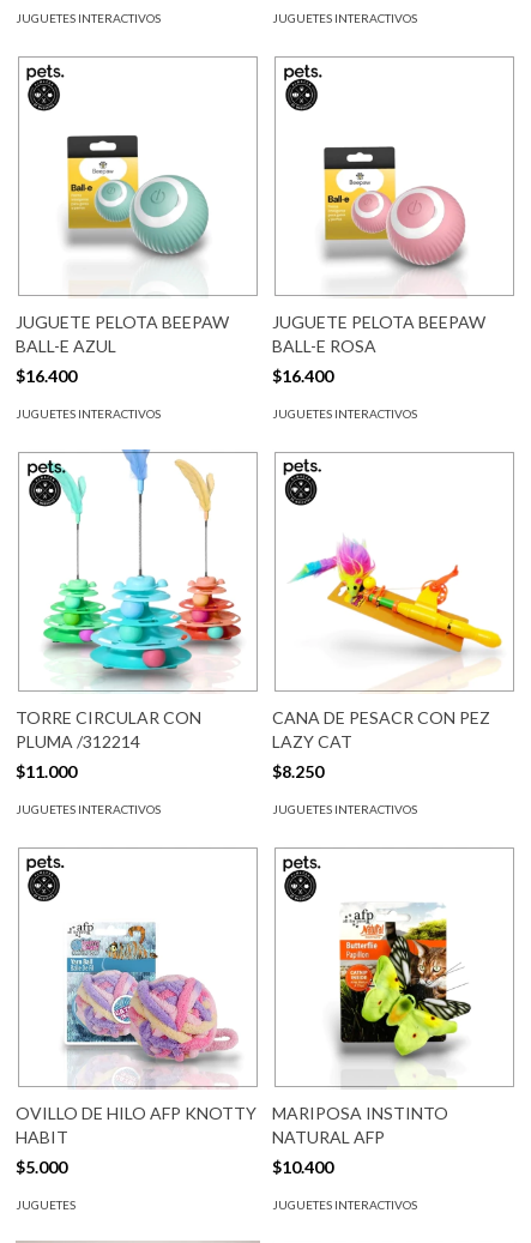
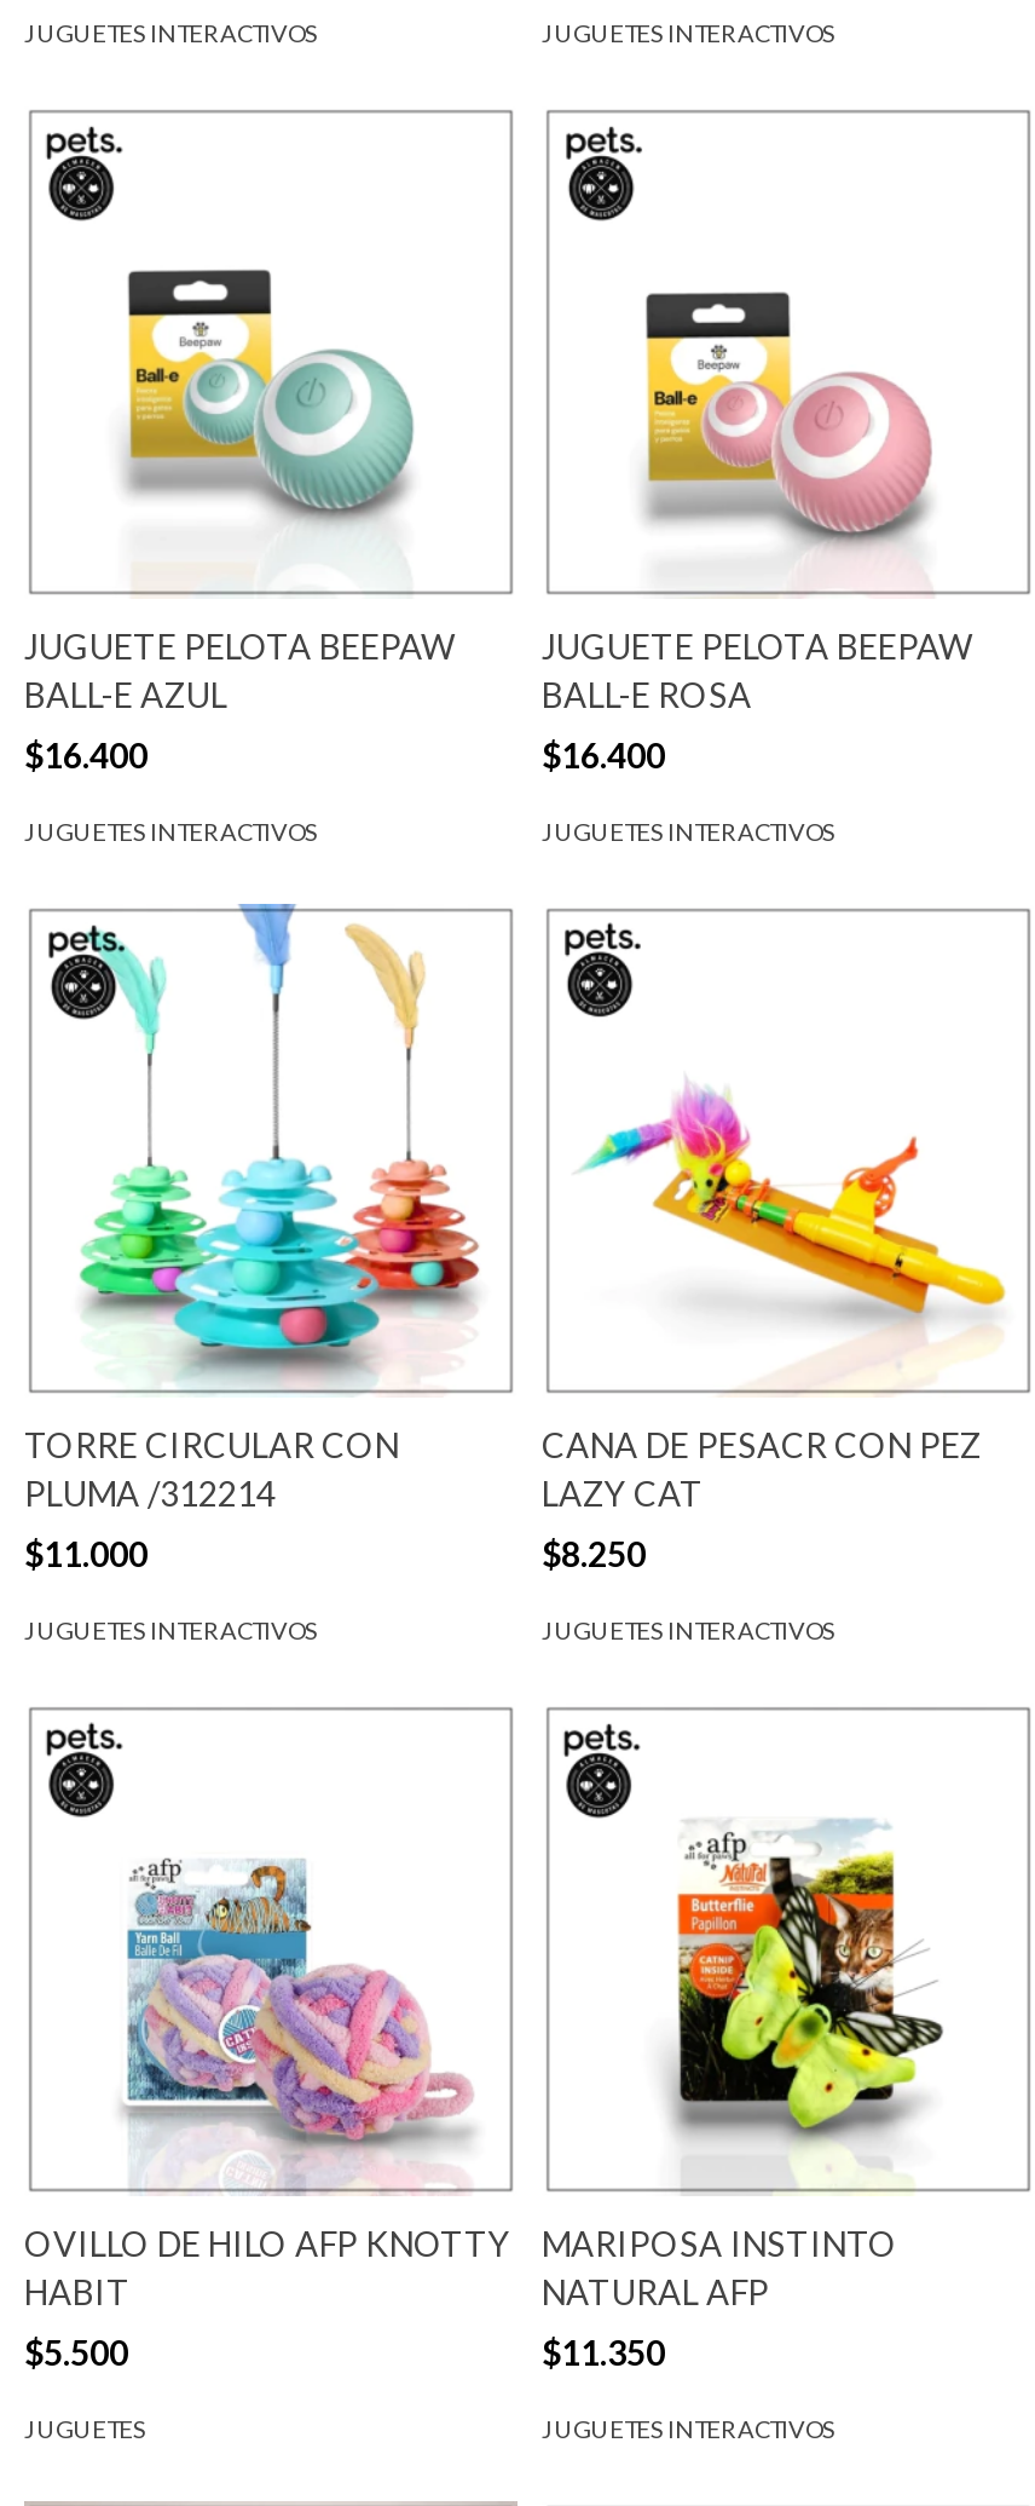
[16,1157,67,1177] $5.000 -> [24,2332,128,2373] $5.500
[272,1157,333,1177] $10.400 -> [542,2332,665,2373] $11.350

